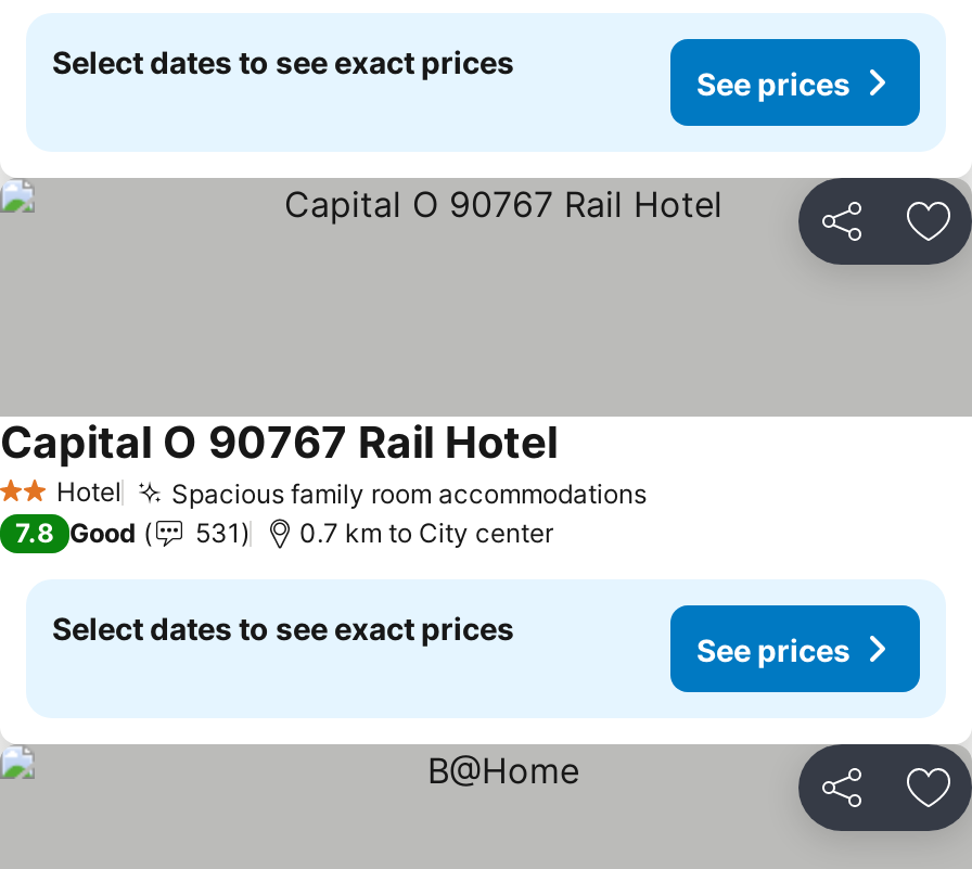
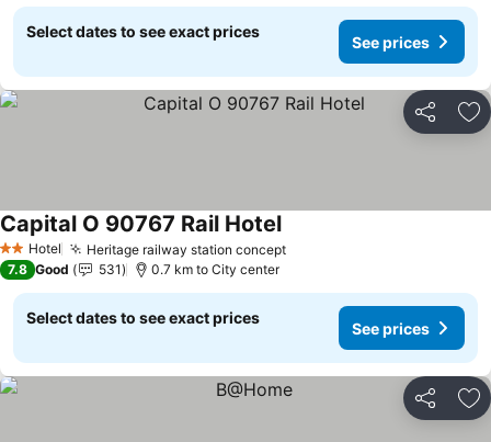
[171,476,647,509] Spacious family room accommodations -> [87,241,286,257] Heritage railway station concept

